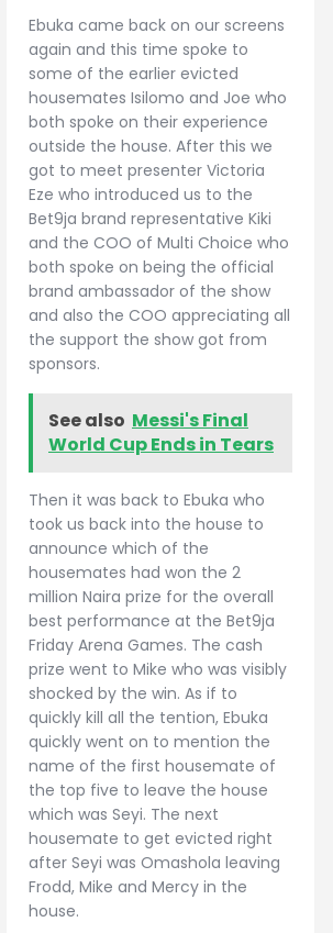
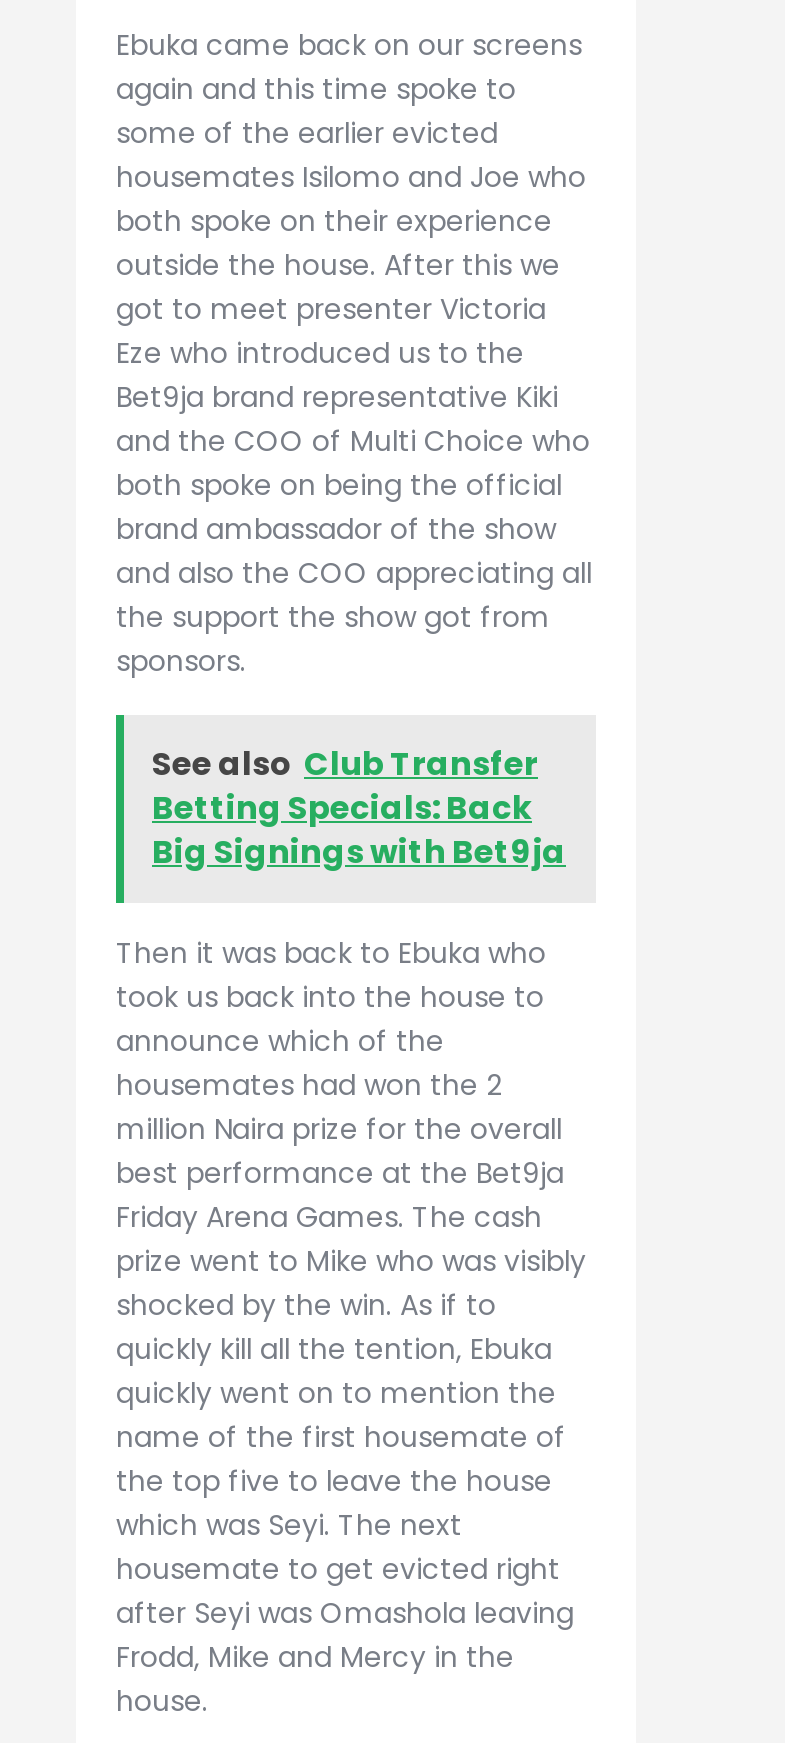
[48,407,274,457] See also Messi's Final | World Cup Ends in Tears -> [152,740,566,874] See also Club Transfer | Betting Specials: Back | Big Signings with Bet9ja

